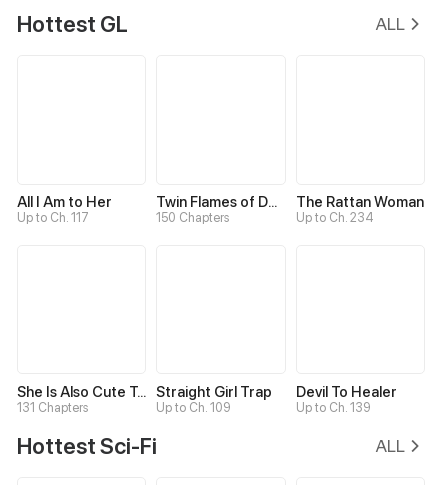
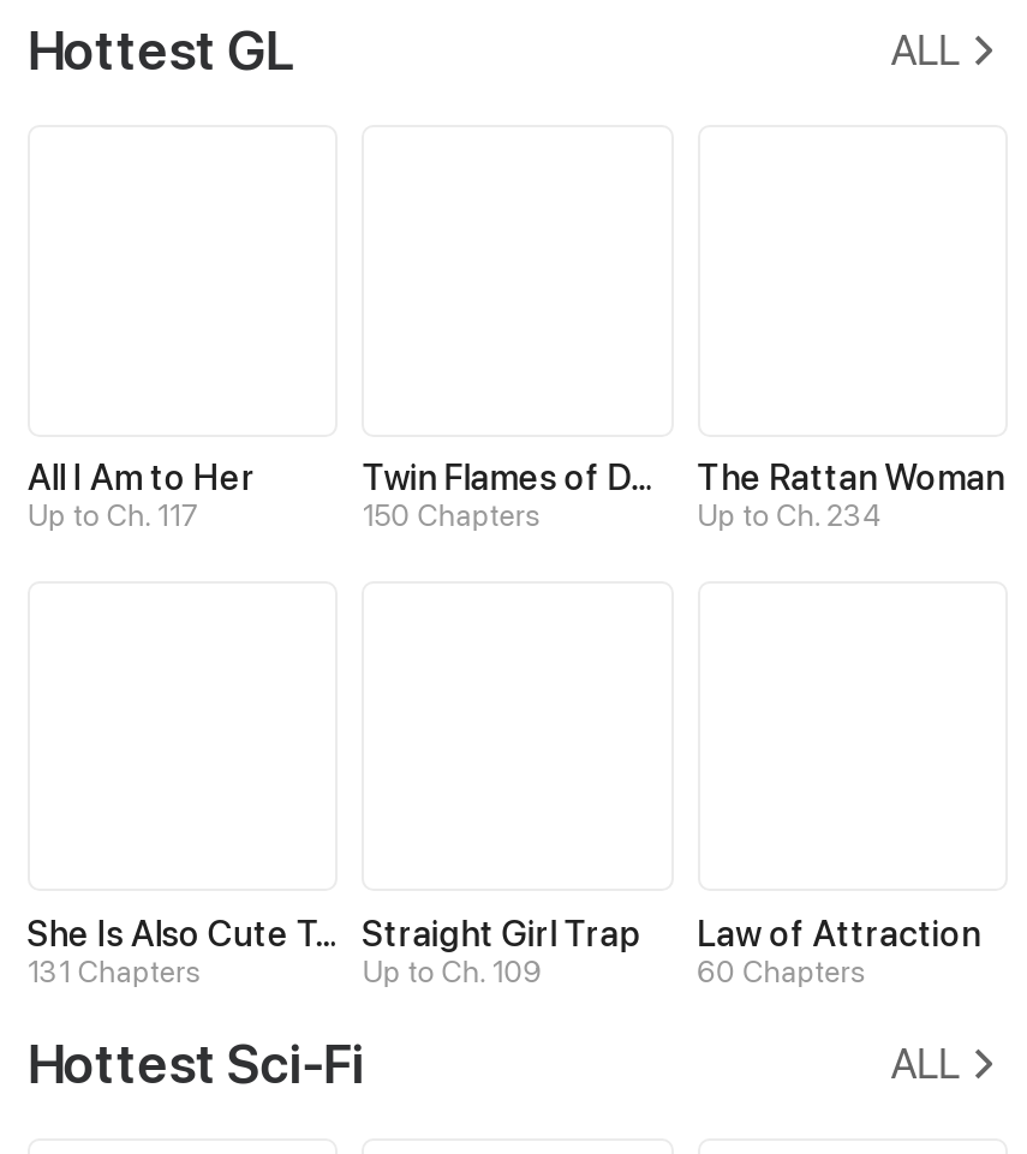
[296,383,397,415] Devil To Healer | Up to Ch. 139 -> [697,912,981,989] Law of Attraction | 60 Chapters

